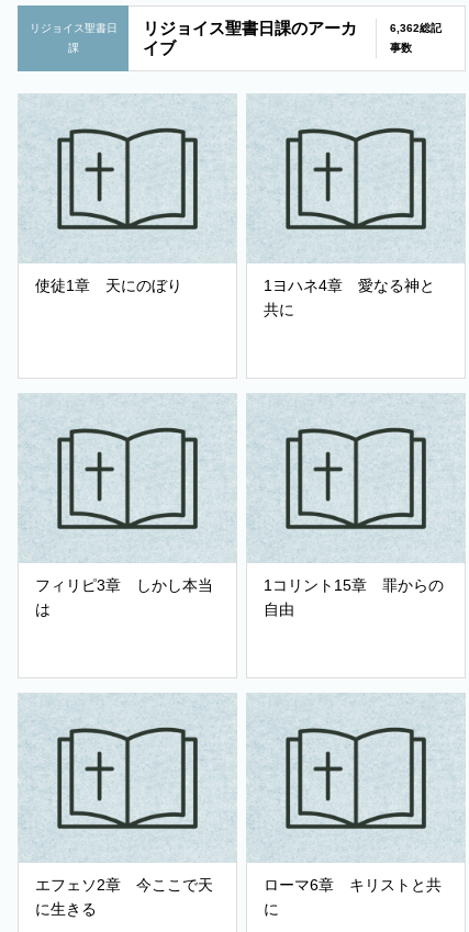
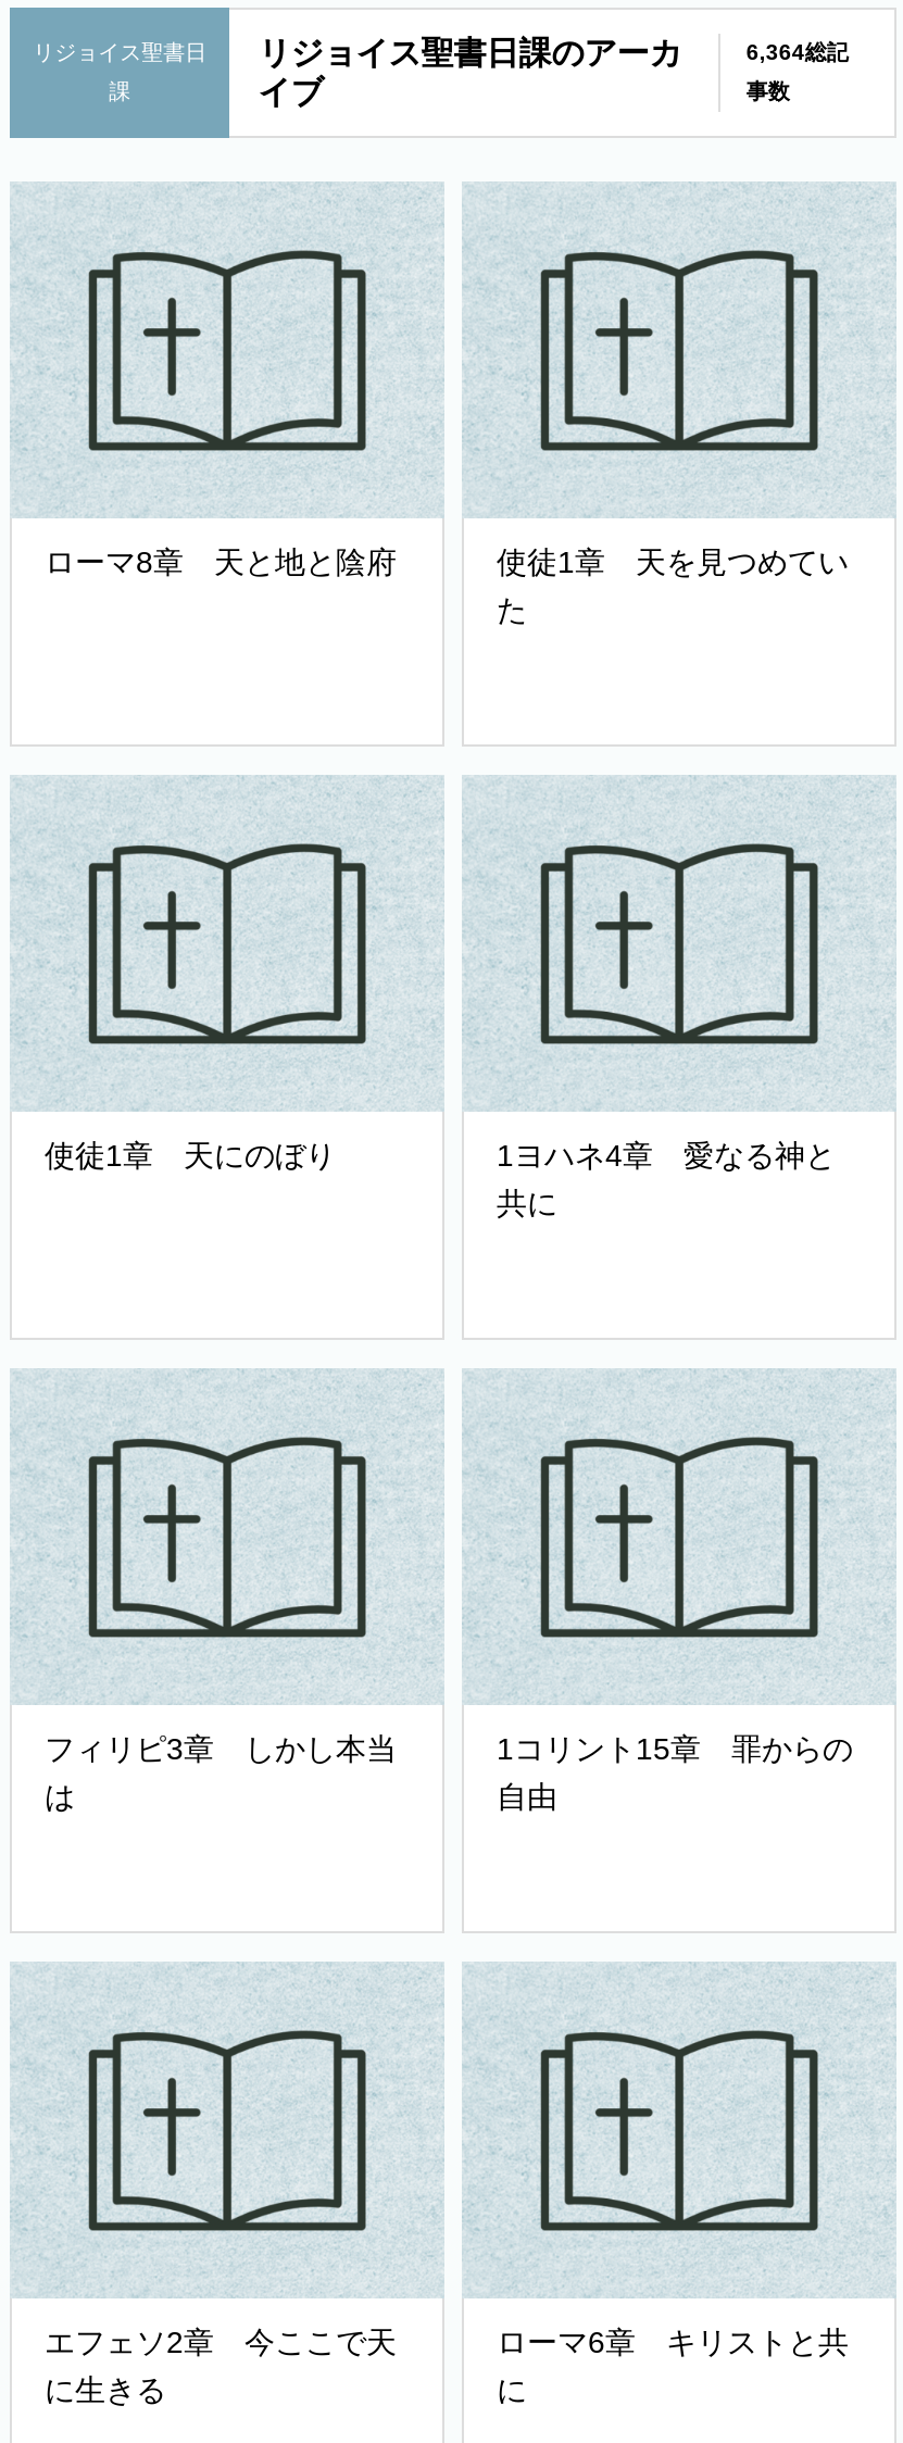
[390,22,441,34] 6,362総記 -> [746,40,848,64] 6,364総記
none -> [45,544,849,627] ローマ8章 天と地と陰府 | 使徒1章 天を見つめてい | た

